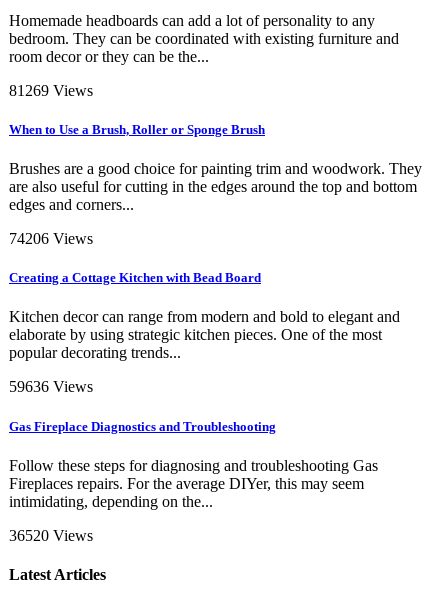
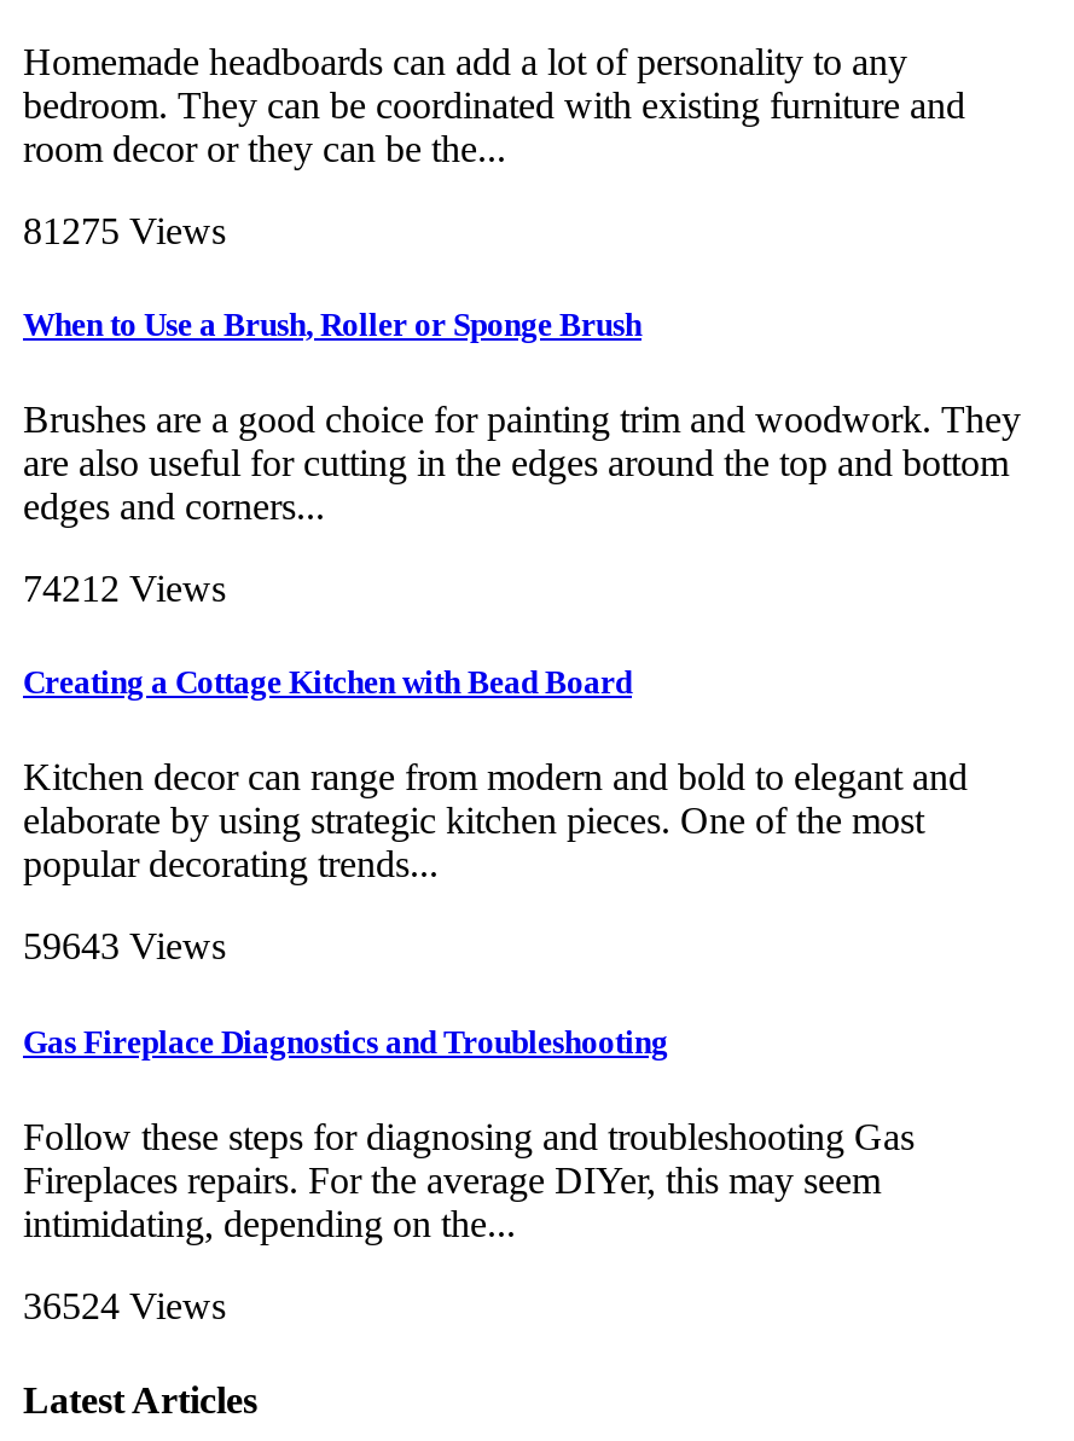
[9,82,93,99] 81269 Views -> [23,209,226,251] 81275 Views
[9,230,93,247] 74206 Views -> [23,568,226,609] 74212 Views
[9,378,93,395] 59636 Views -> [23,926,226,967] 59643 Views
[9,527,93,544] 36520 Views -> [23,1285,226,1326] 36524 Views

